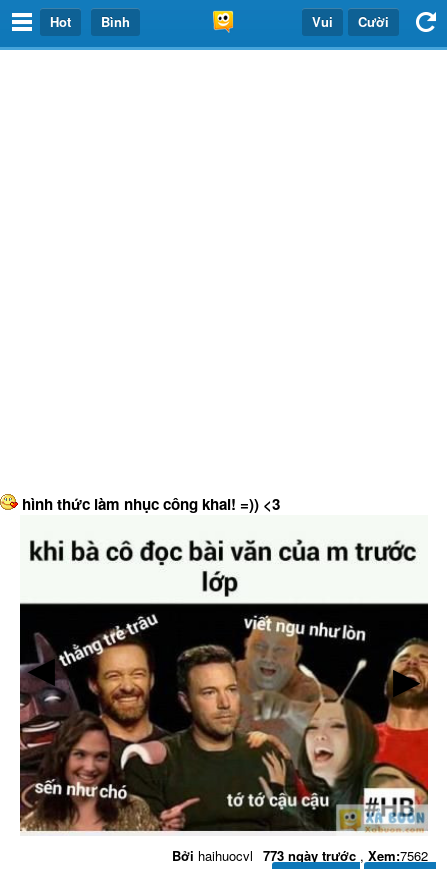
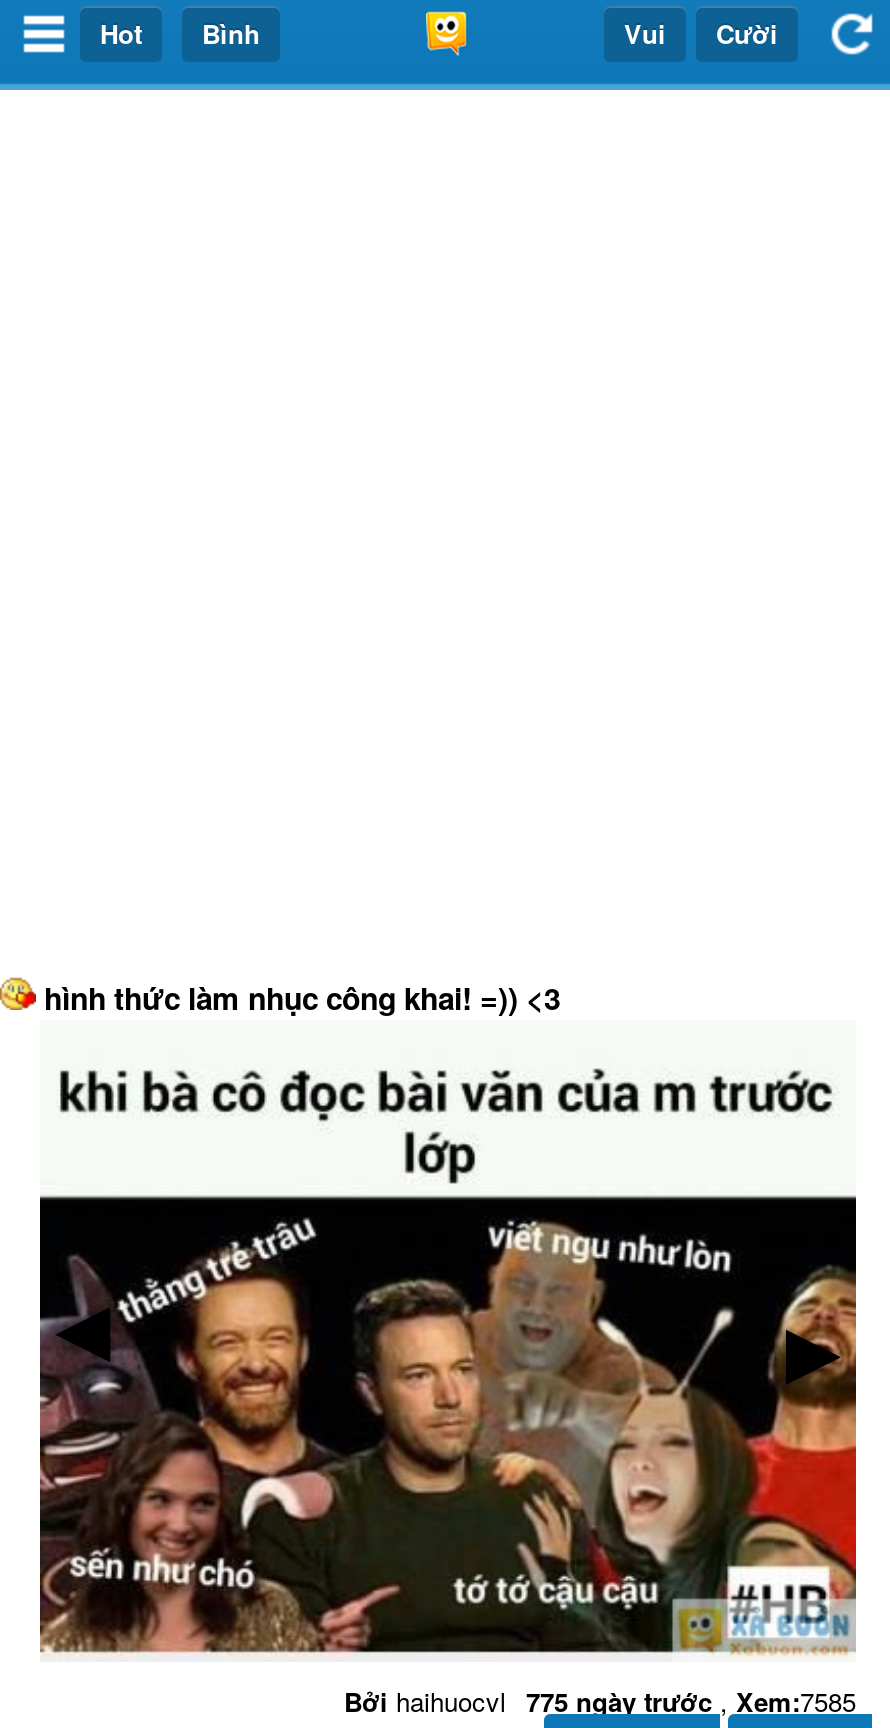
[263,846,428,865] 773 ngày trước , Xem:7562 -> [526,1683,856,1721] 775 ngày trước , Xem:7585

